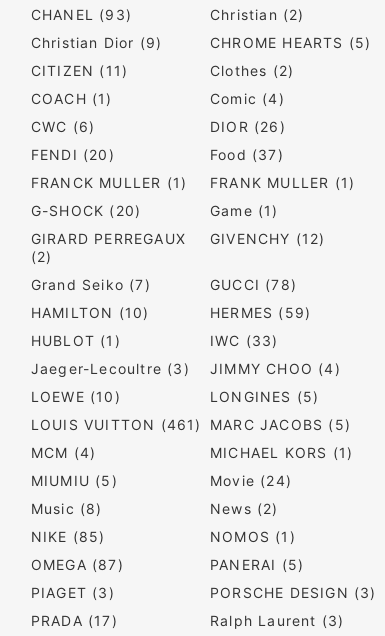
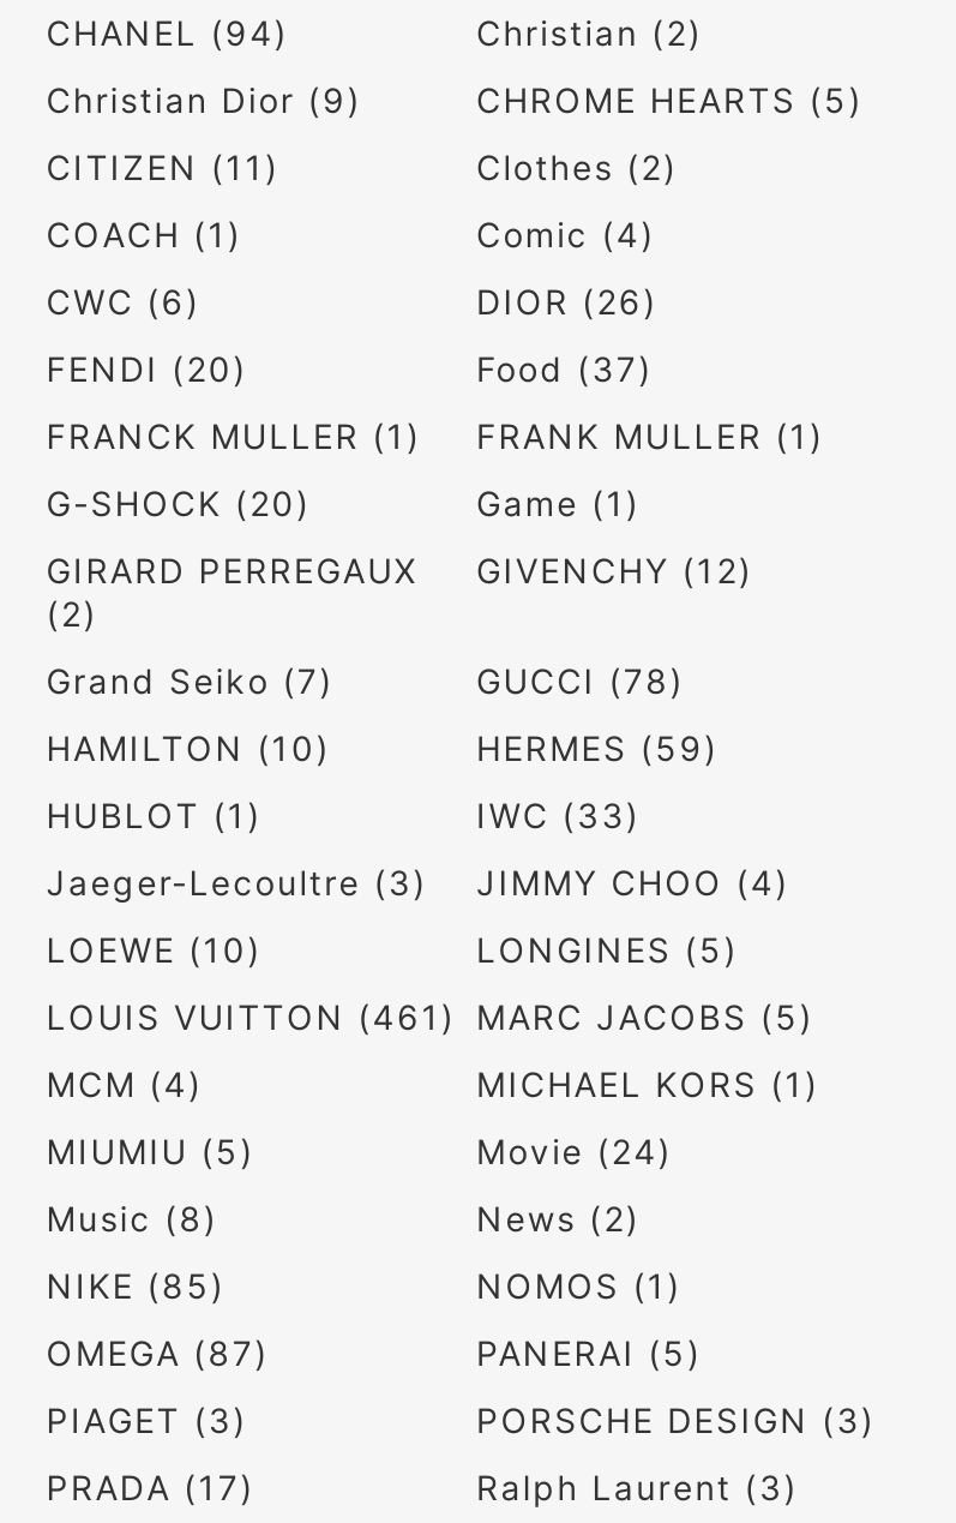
[31,6,132,23] CHANEL (93) -> [46,11,289,52] CHANEL (94)

